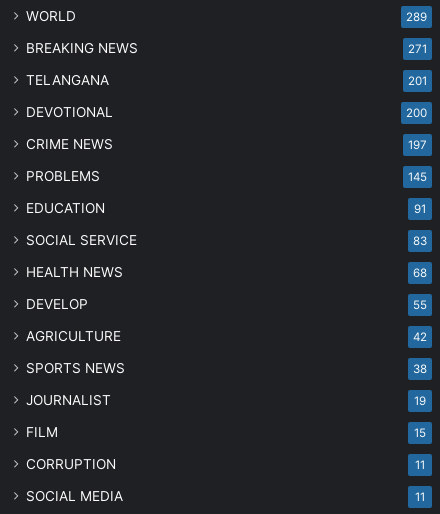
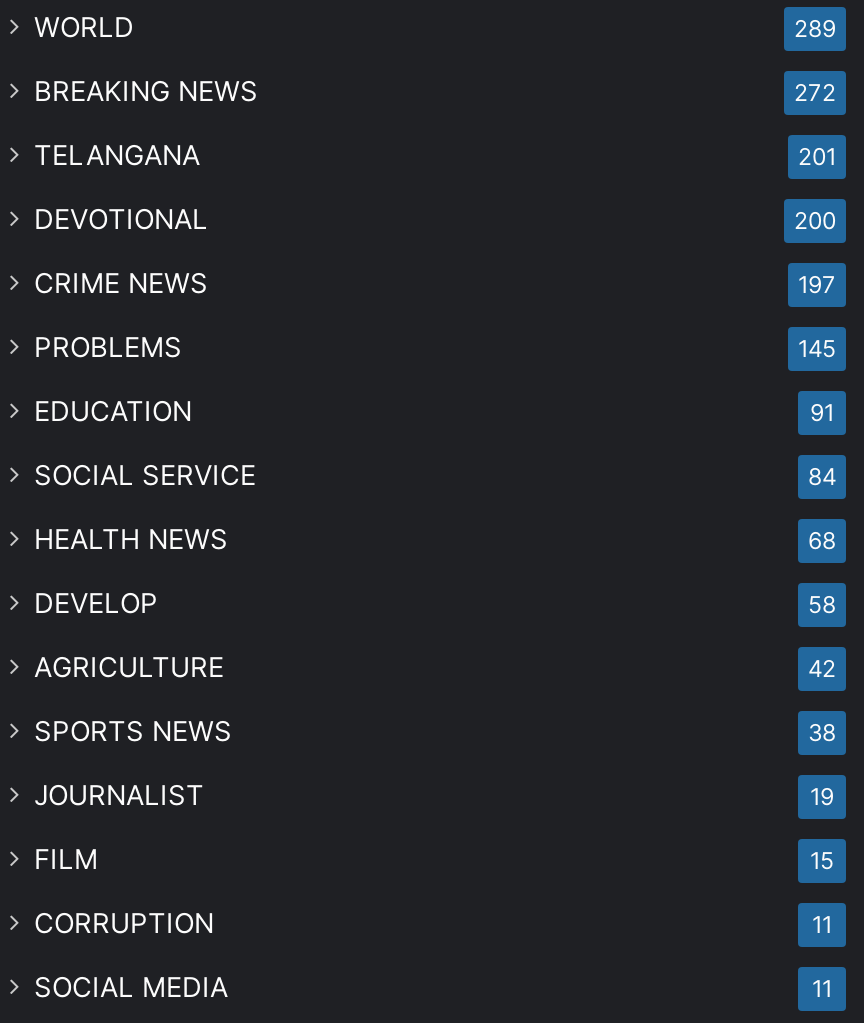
[408,42,427,56] 271 -> [794,80,836,108] 272
[413,234,427,248] 83 -> [808,464,836,492] 84
[413,298,427,312] 55 -> [808,592,836,620] 58

